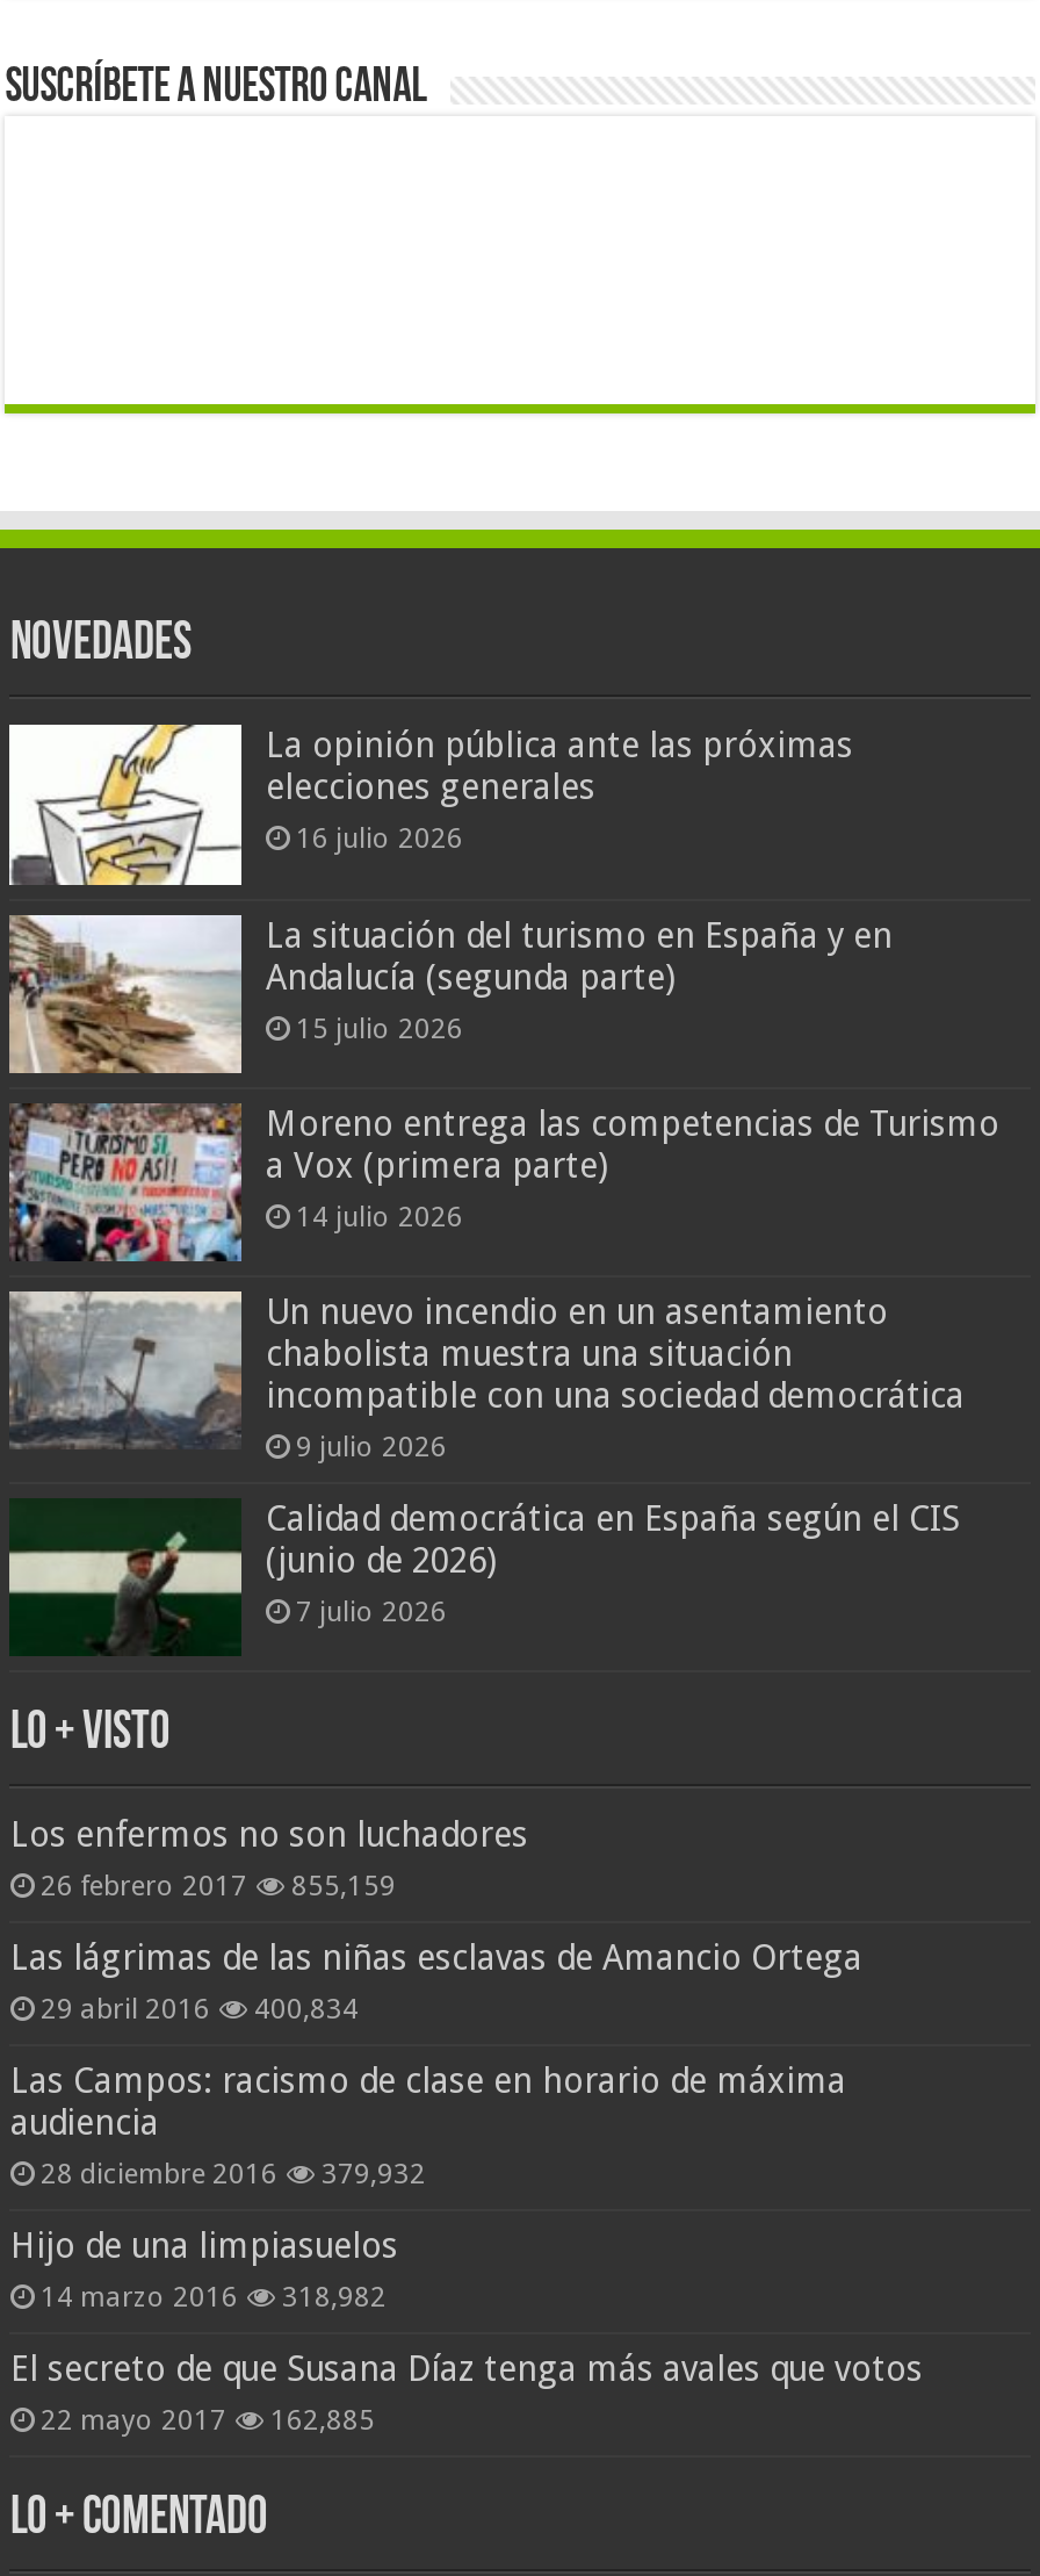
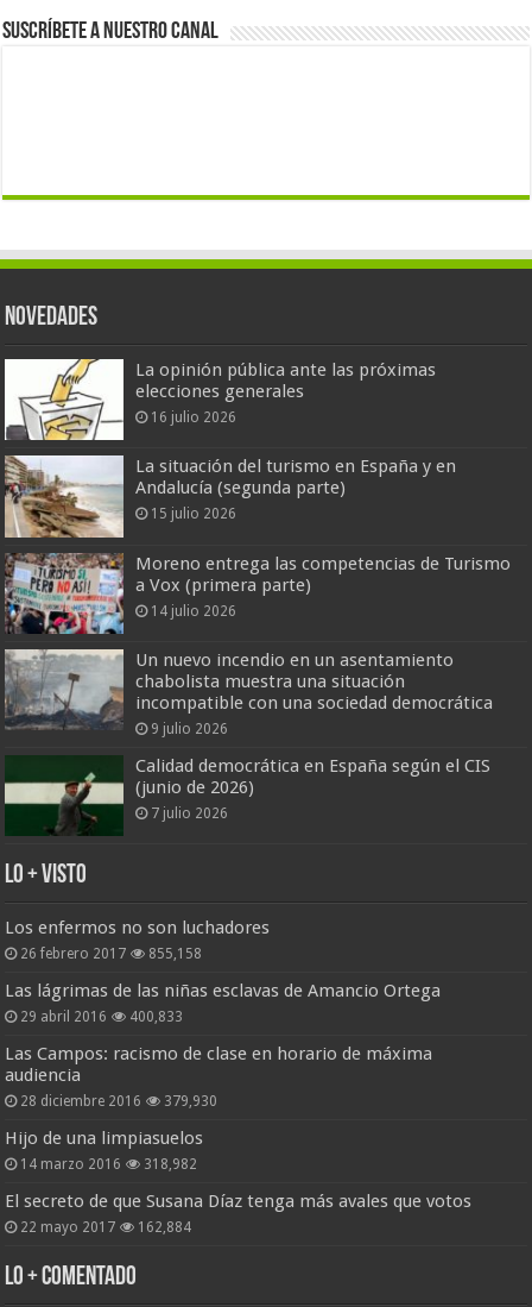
[41,1870,396,1902] 26 febrero 2017 855,159 -> [21,945,202,962] 26 febrero 2017 855,158
[41,1993,359,2025] 29 abril 2016 400,834 -> [21,1008,183,1025] 29 abril 2016 400,833
[41,2158,426,2190] 28 diciembre 2016 379,932 -> [21,1093,218,1110] 28 diciembre 2016 379,930
[41,2404,375,2437] 22 mayo 2017 162,885 -> [21,1219,192,1236] 22 mayo 2017 162,884

